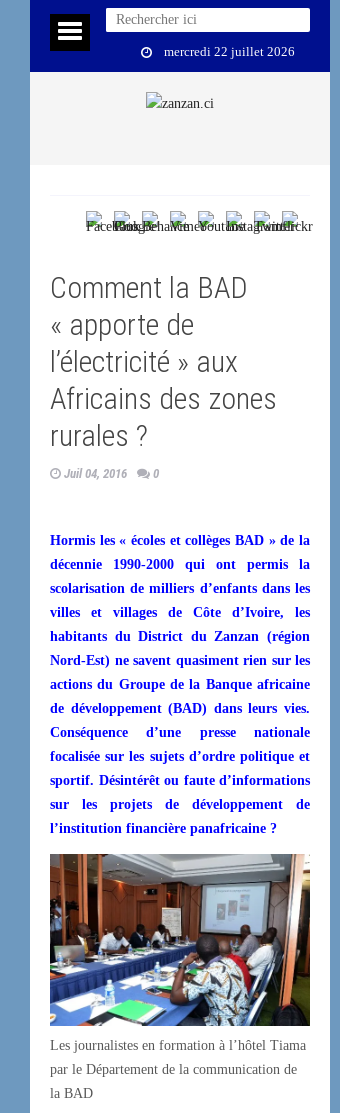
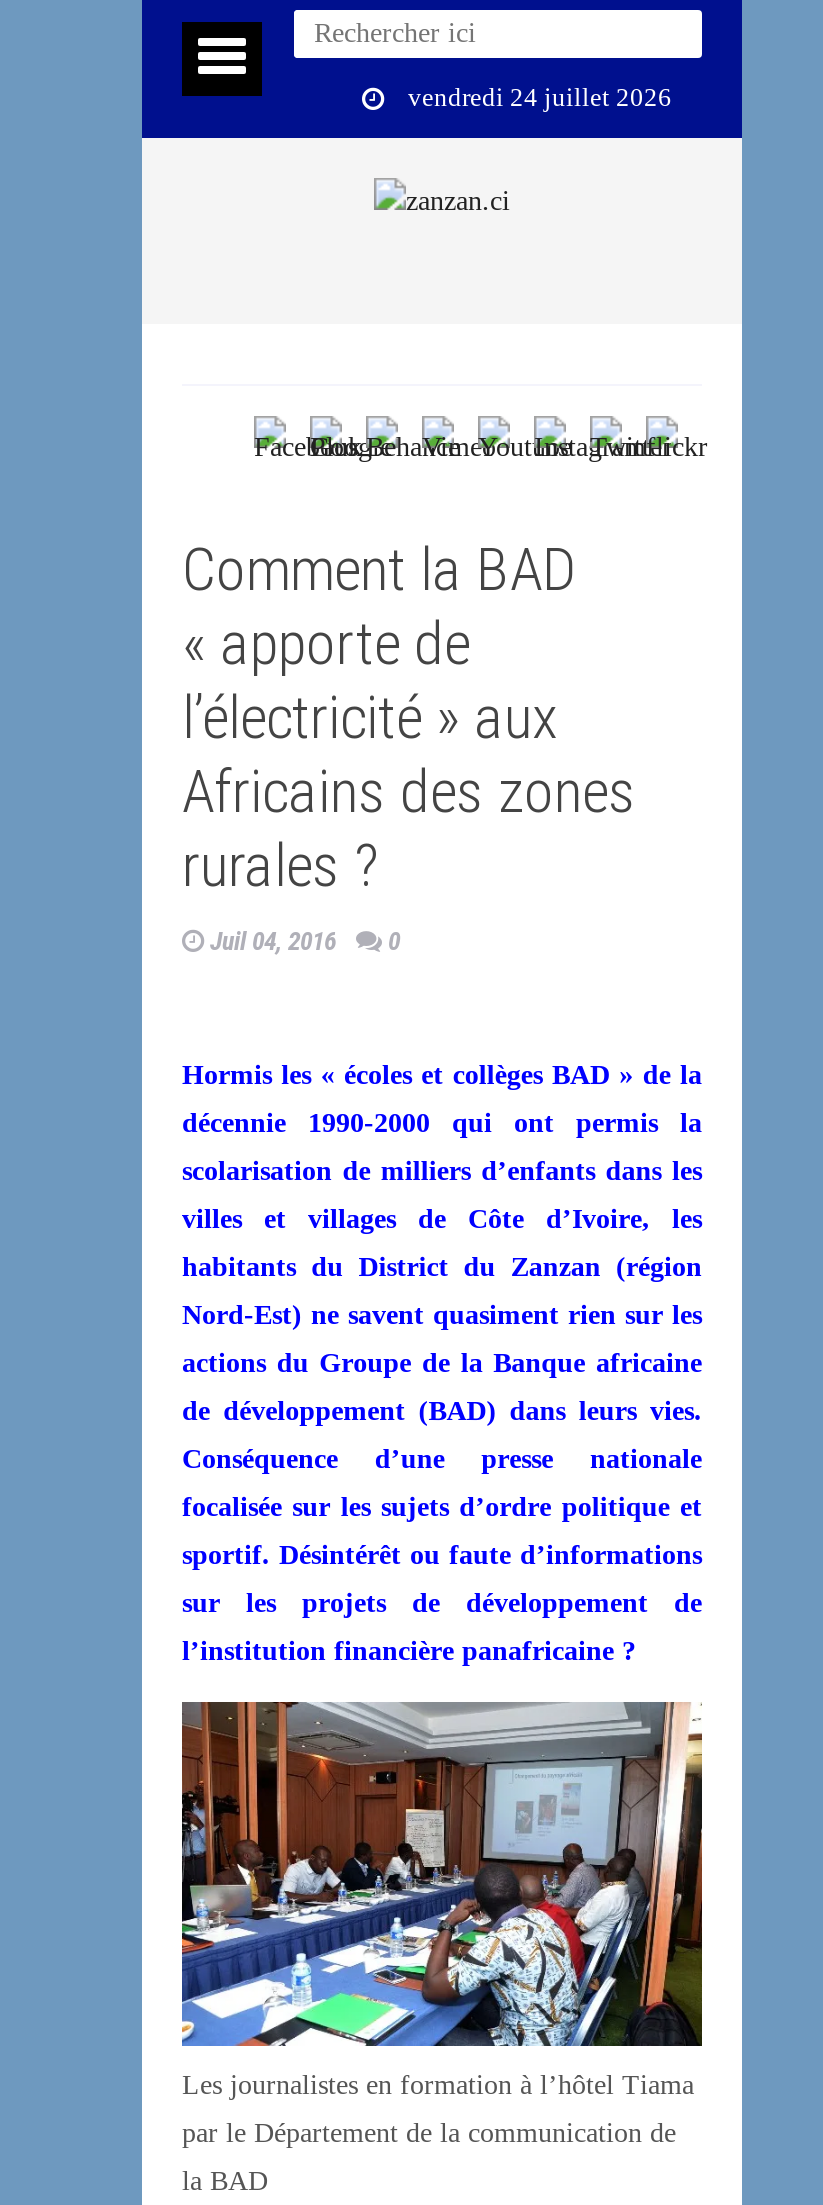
[164,44,295,59] mercredi 22 juillet 2026 -> [408,82,672,112] vendredi 24 juillet 2026

